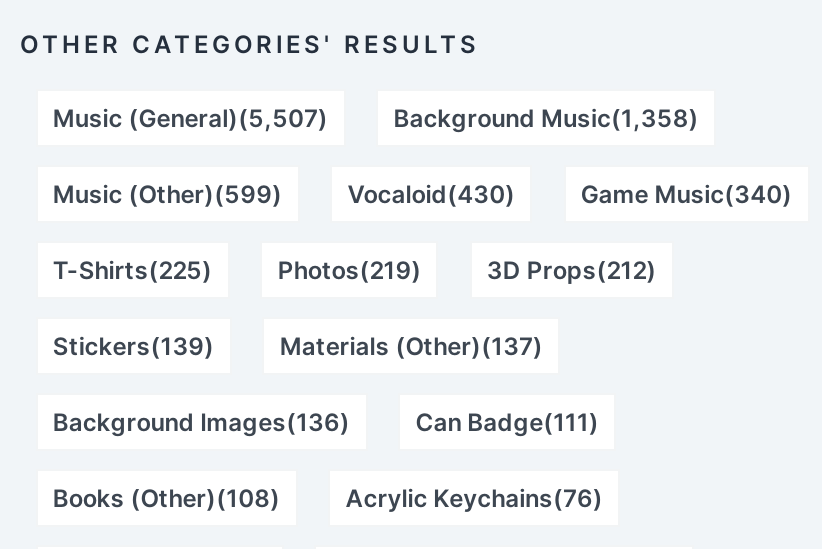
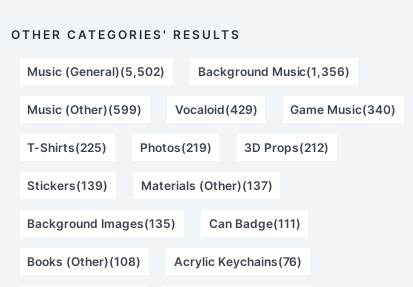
[53,102,328,132] Music (General)(5,507) -> [27,64,165,79] Music (General)(5,502)
[393,102,699,132] Background Music(1,358) -> [198,64,350,79] Background Music(1,356)
[348,178,515,208] Vocaloid(430) -> [175,102,258,117] Vocaloid(429)
[53,406,350,436] Background Images(136) -> [27,216,176,231] Background Images(135)

